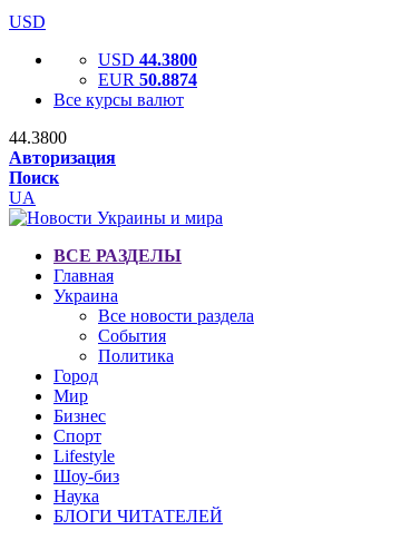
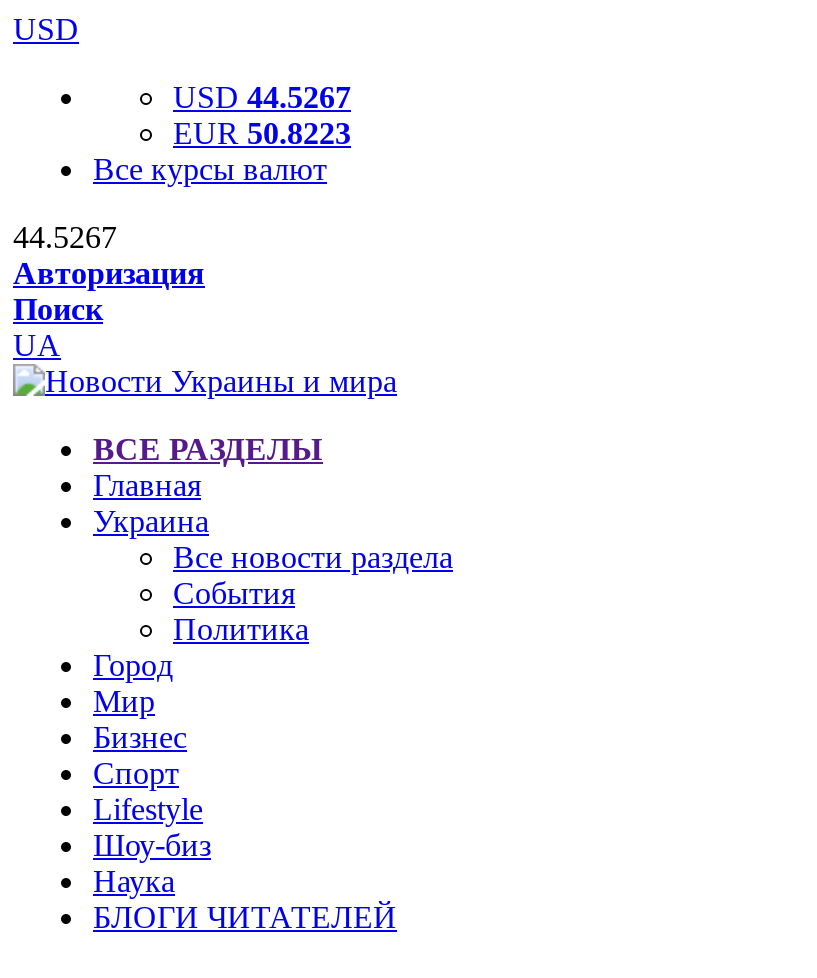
[98,50,197,69] USD 44.3800 -> [173,80,351,114] USD 44.5267
[98,70,197,89] EUR 50.8874 -> [173,116,351,150] EUR 50.8223
[9,128,67,147] 44.3800 -> [13,220,117,254] 44.5267

